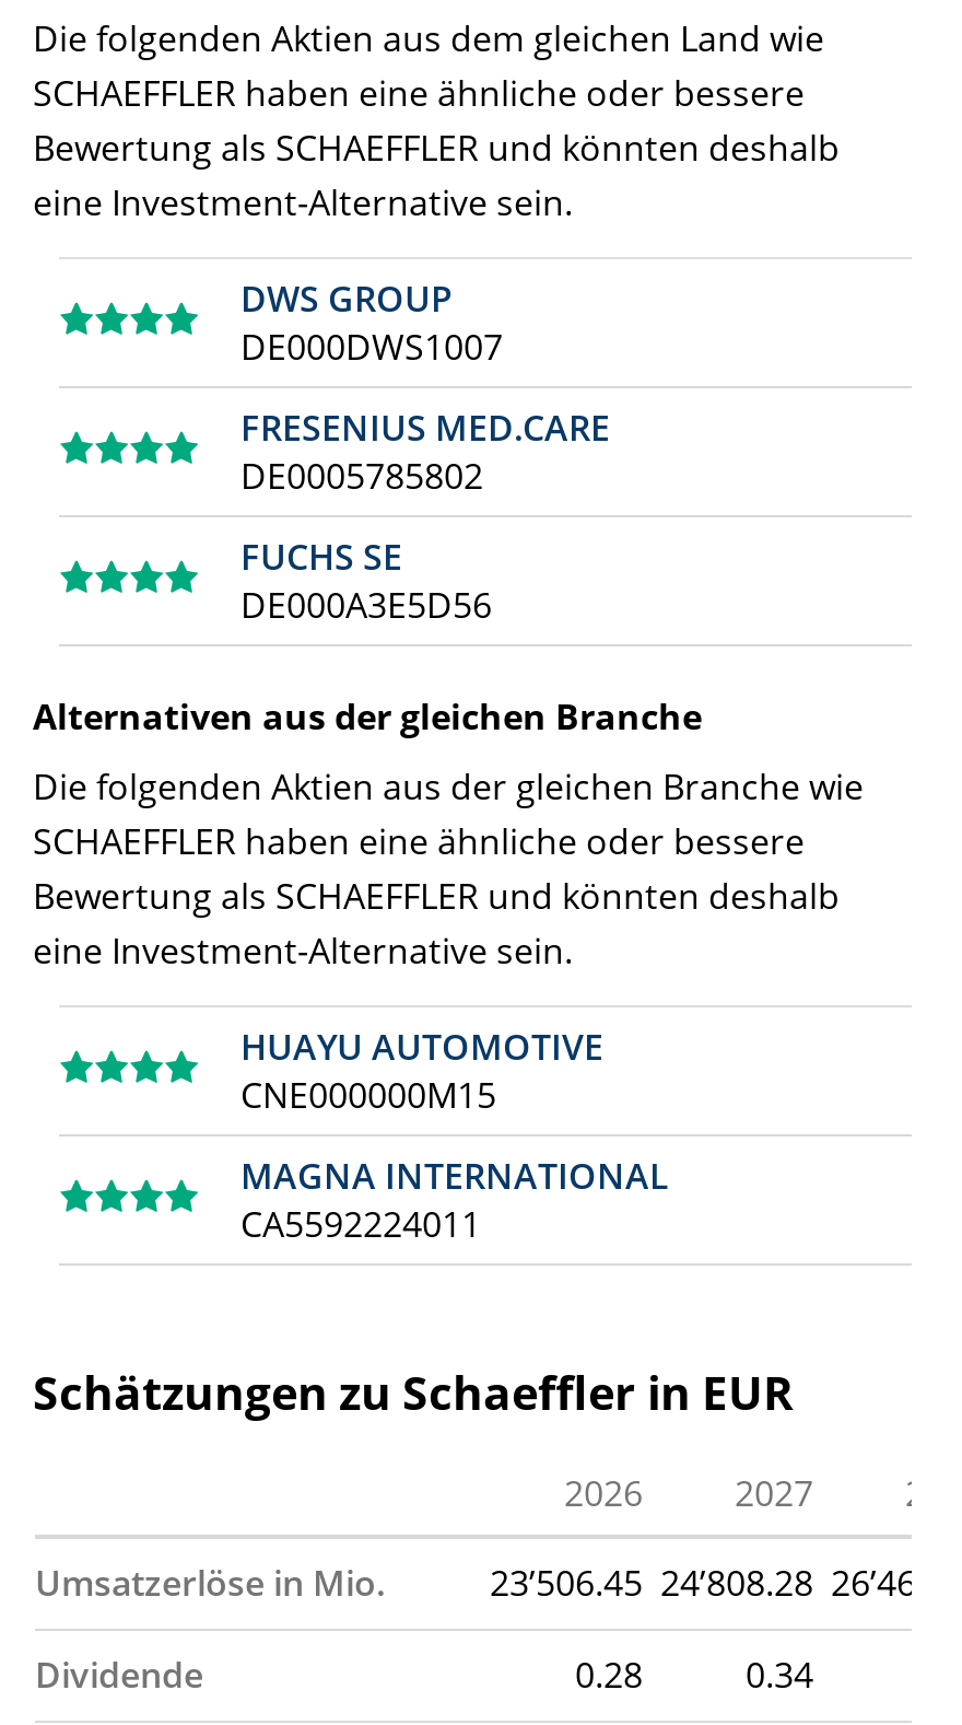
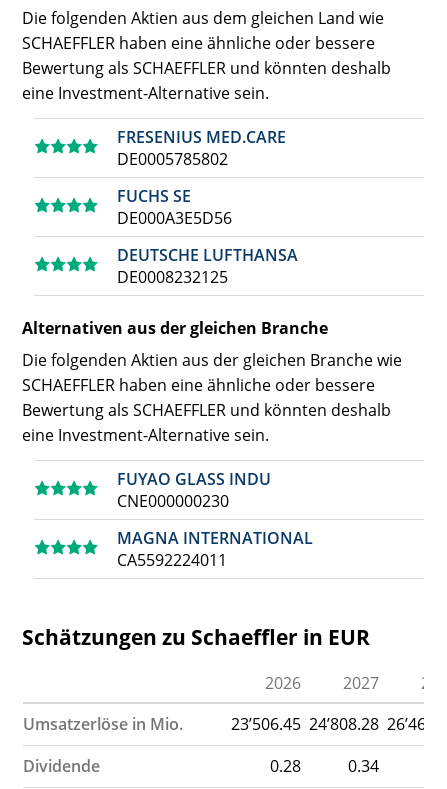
[241,275,503,371] DWS GROUP | DE000DWS1007 -> none
moved [241,404,610,629] -> [117,126,286,229]: FRESENIUS MED.CARE | DE0005785802 | FUCHS SE | DE000A3E5D56
none -> [117,244,298,288] DEUTSCHE LUFTHANSA | DE0008232125
[241,1023,603,1119] HUAYU AUTOMOTIVE | CNE000000M15 -> [117,468,271,512] FUYAO GLASS INDU | CNE000000230

